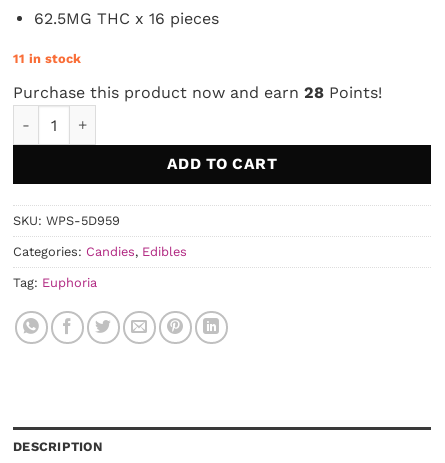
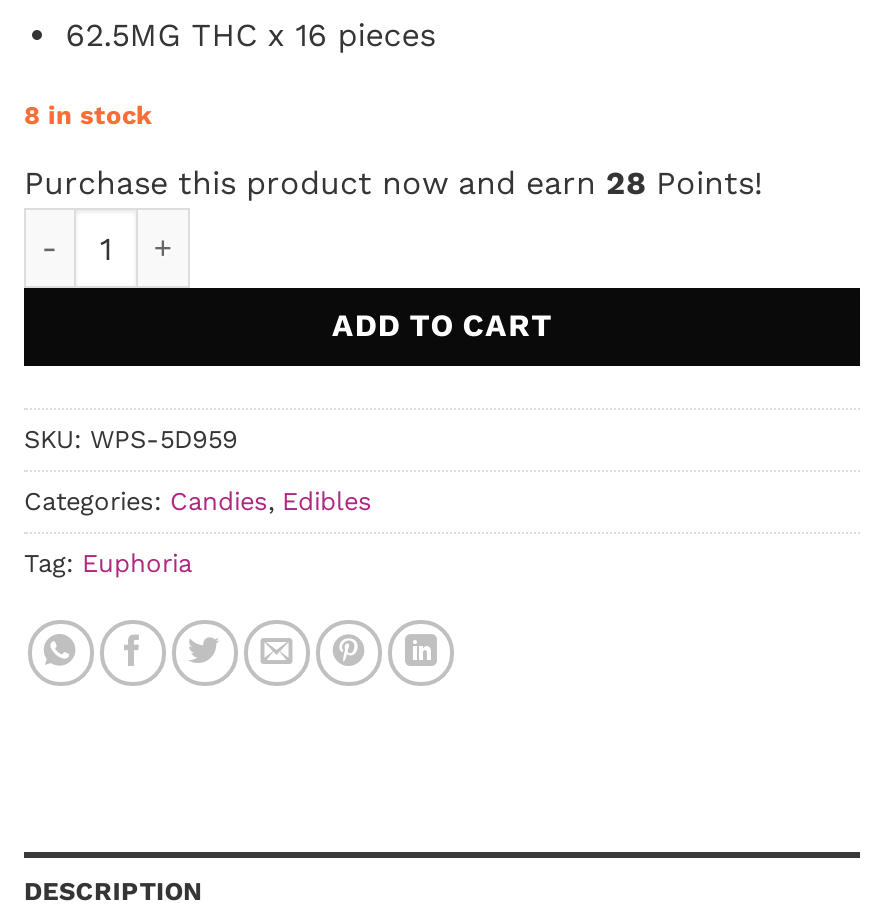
[13,51,81,66] 11 in stock -> [24,101,152,131] 8 in stock

